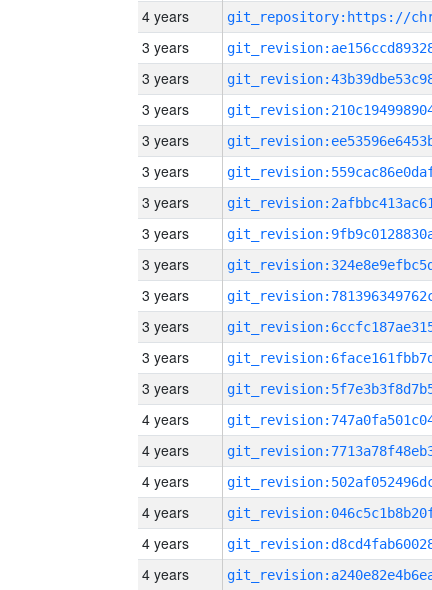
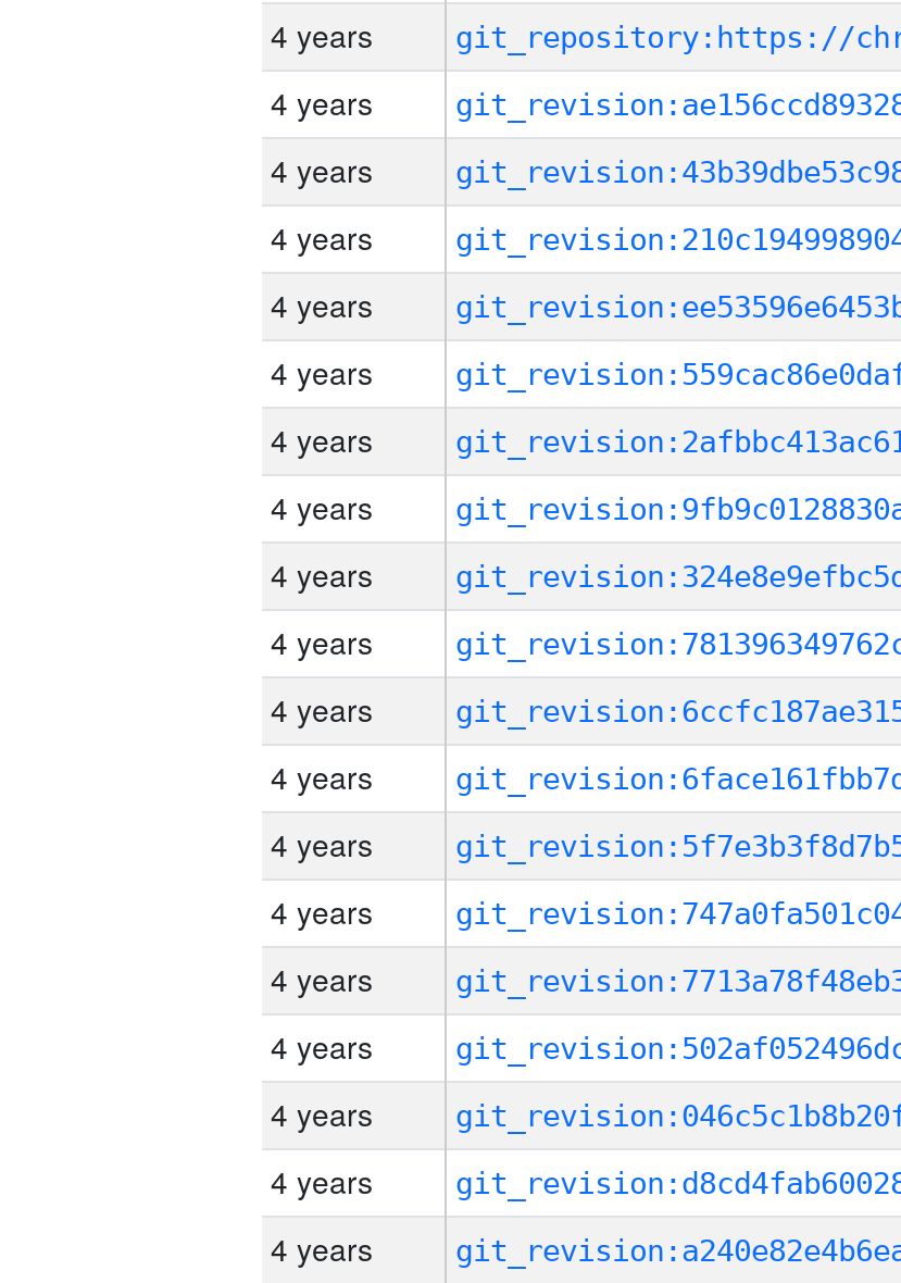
[142,37,189,57] 3 years -> [271,80,373,124] 4 years
[142,68,189,88] 3 years -> [271,148,373,191] 4 years
[142,99,189,119] 3 years -> [271,215,373,259] 4 years
[142,130,189,150] 3 years -> [271,283,373,326] 4 years
[142,161,189,181] 3 years -> [271,350,373,394] 4 years
[142,192,189,212] 3 years -> [271,418,373,461] 4 years
[142,223,189,243] 3 years -> [271,485,373,528] 4 years
[142,254,189,274] 3 years -> [271,552,373,596] 4 years
[142,285,189,305] 3 years -> [271,620,373,663] 4 years
[142,316,189,336] 3 years -> [271,687,373,731] 4 years
[142,347,189,367] 3 years -> [271,755,373,798] 4 years
[142,378,189,398] 3 years -> [271,822,373,865] 4 years

